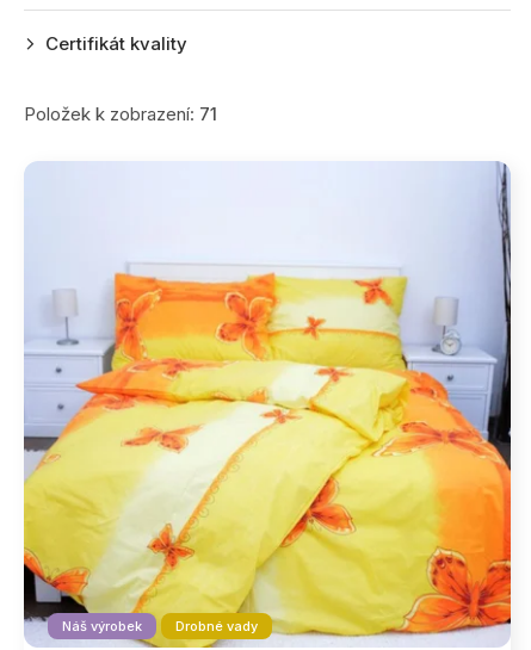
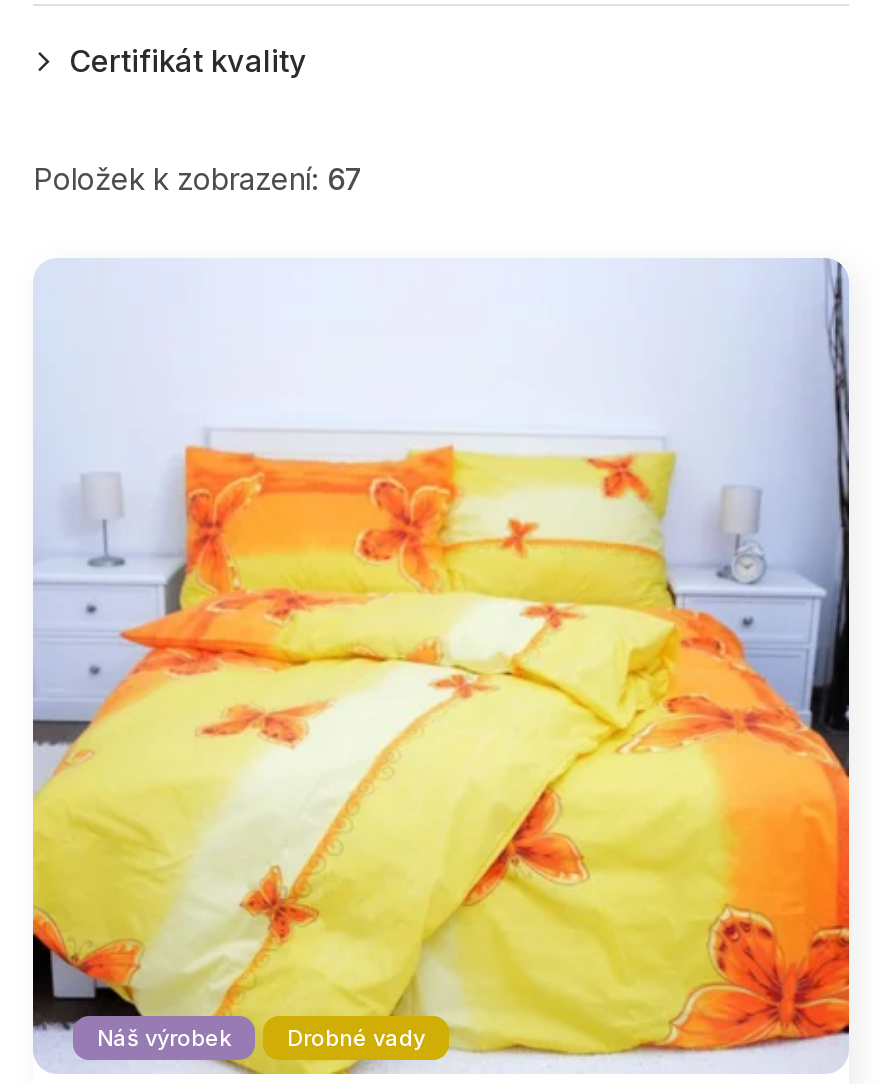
[24,102,217,125] Položek k zobrazení: 71 -> [33,160,363,198] Položek k zobrazení: 67

